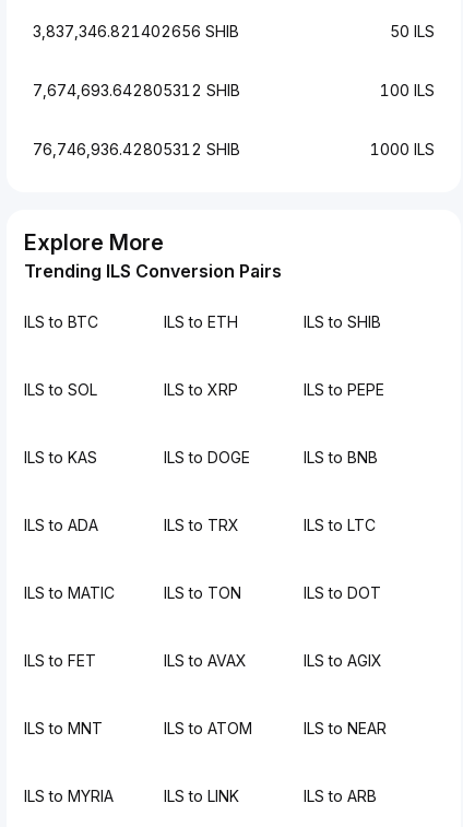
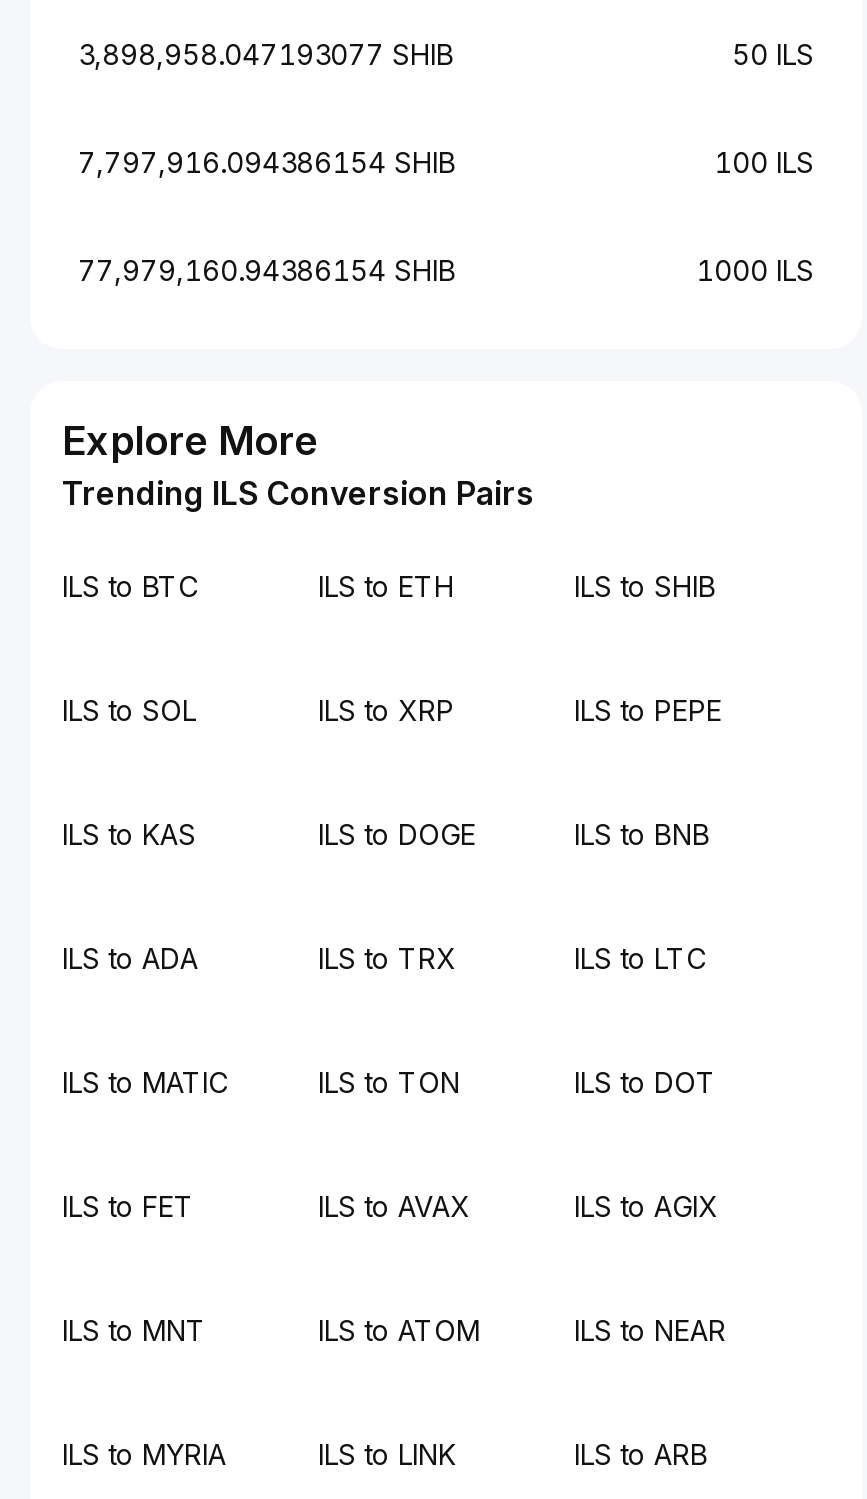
[33,22,239,40] 3,837,346.821402656 SHIB -> [78,37,454,71] 3,898,958.047193077 SHIB
[33,81,240,99] 7,674,693.642805312 SHIB -> [78,145,456,179] 7,797,916.094386154 SHIB
[33,140,240,158] 76,746,936.42805312 SHIB -> [78,253,456,287] 77,979,160.94386154 SHIB

